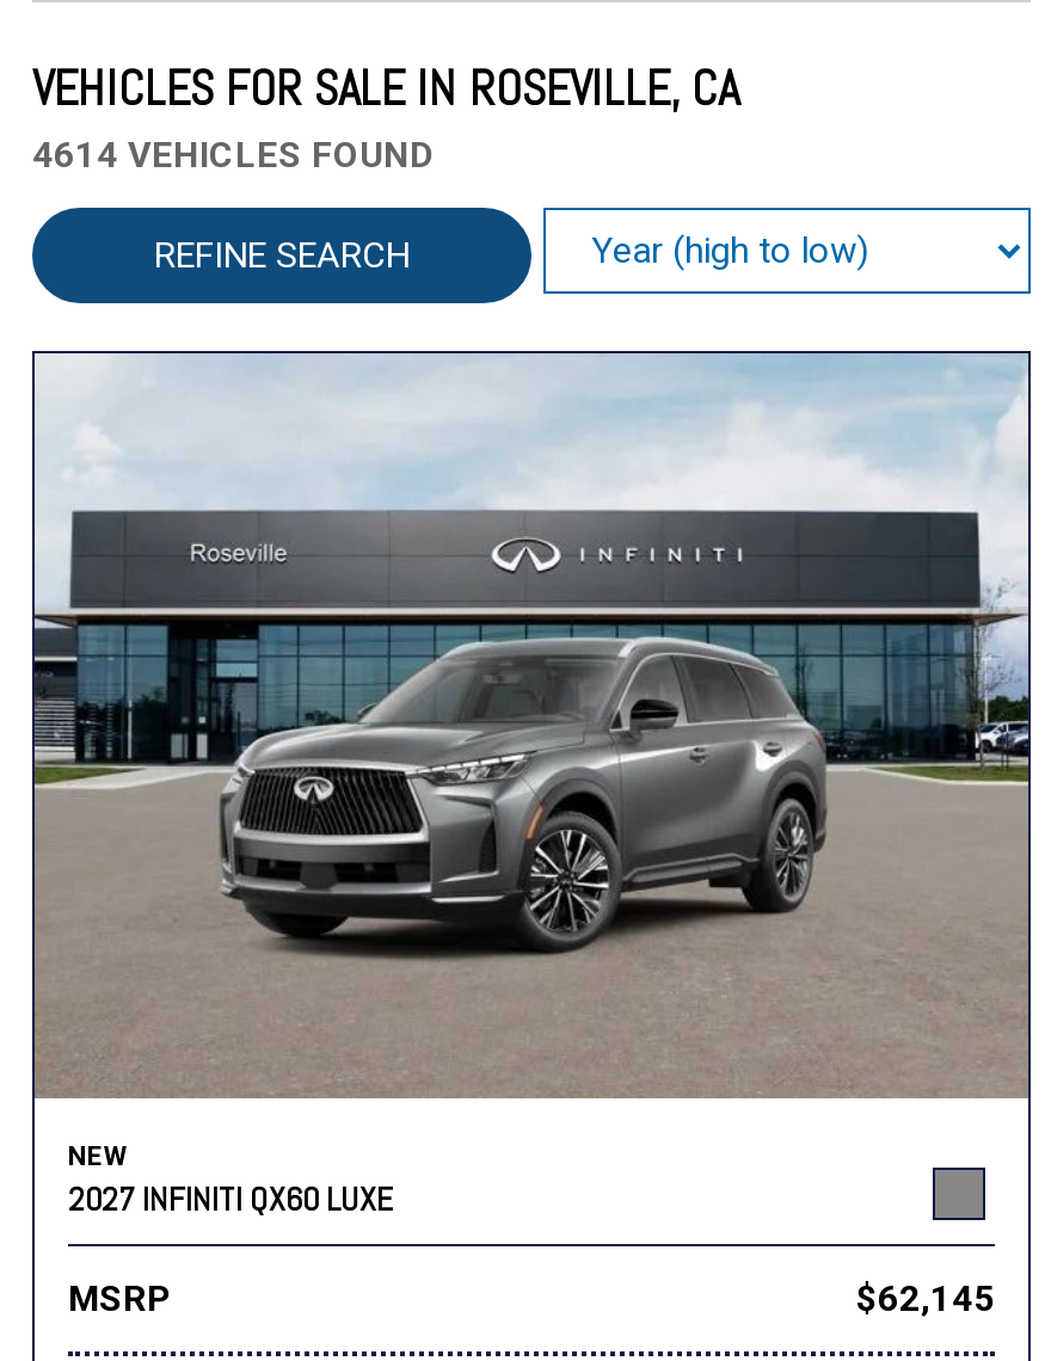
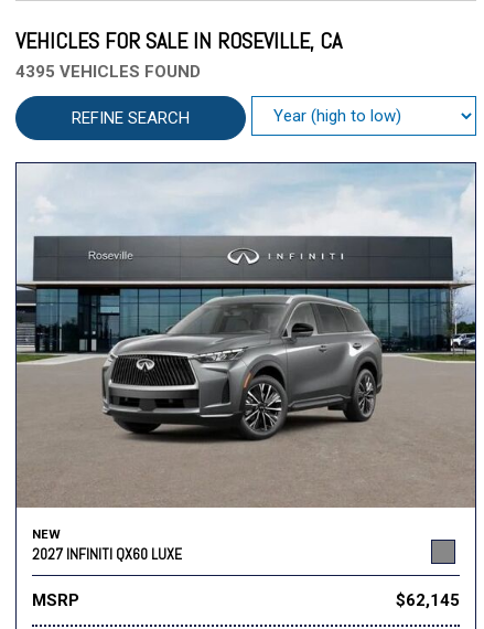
[32,134,434,177] 4614 VEHICLES FOUND -> [15,62,201,82] 4395 VEHICLES FOUND

